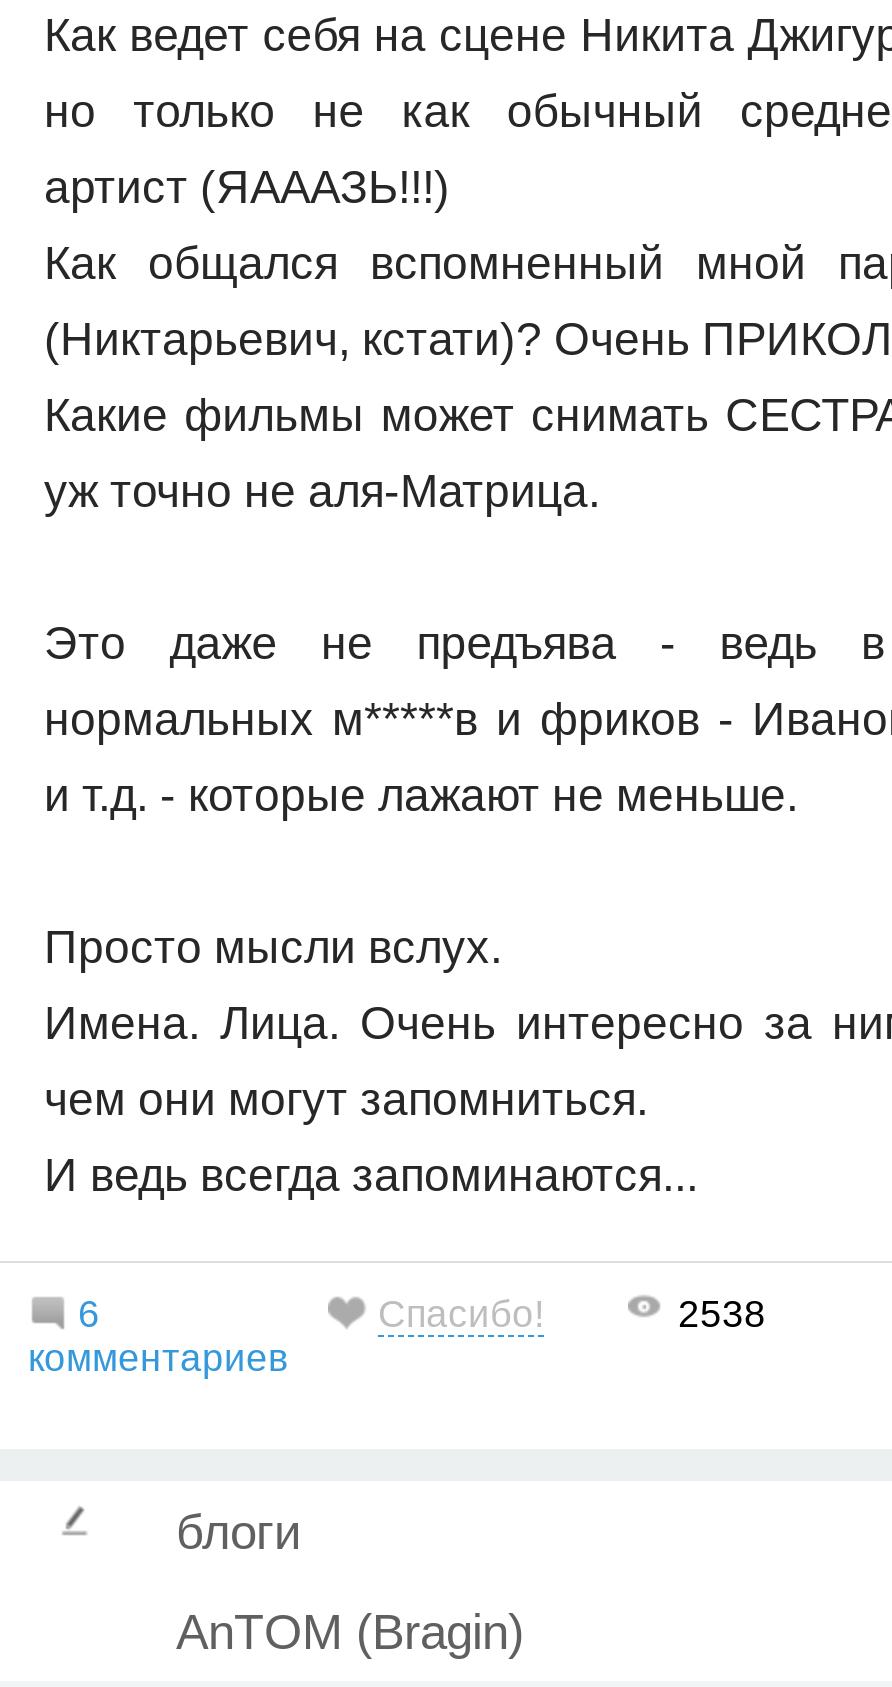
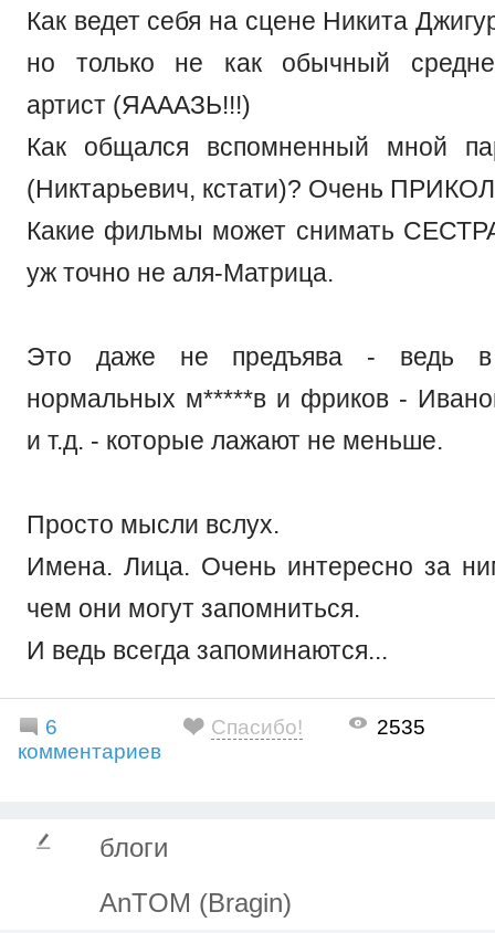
[678,1292,766,1334] 2538 -> [377,715,425,738] 2535

